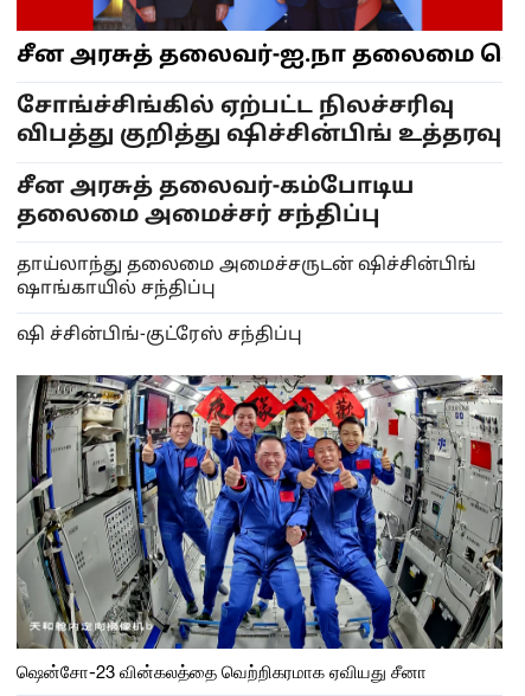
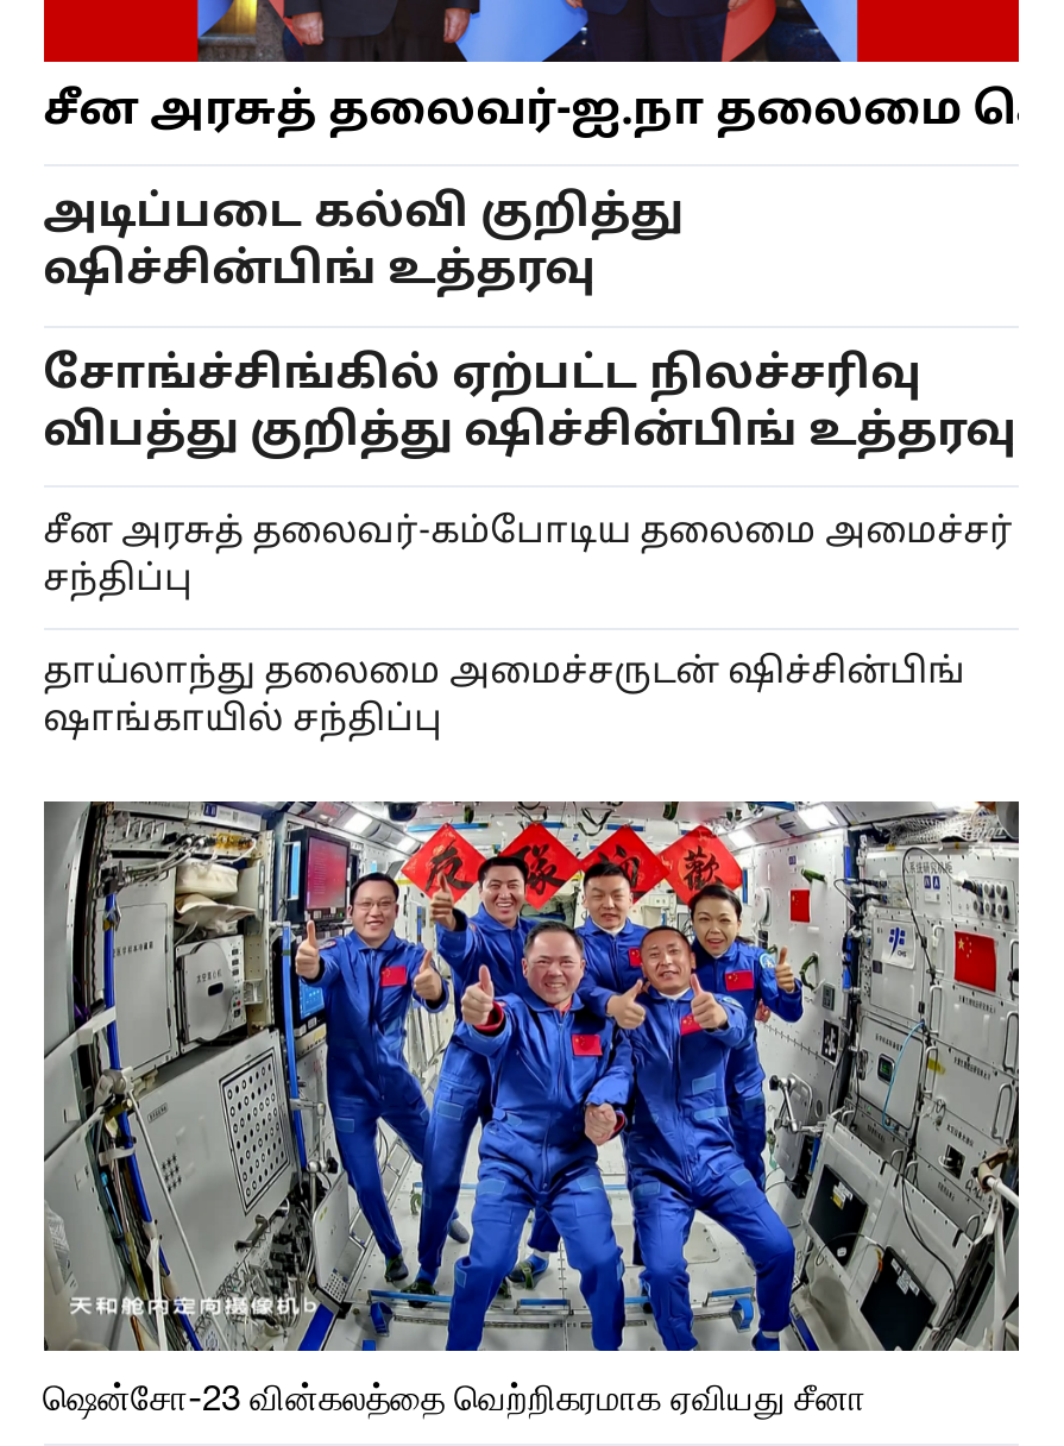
none -> [43,188,683,300] அடிப்படை கல்வி குறித்து | ஷிச்சின்பிங் உத்தரவு
moved [16,94,501,149] -> [43,349,1016,461]: சோங்ச்சிங்கில் ஏற்பட்ட நிலச்சரிவு | விபத்து குறித்து ஷிச்சின்பிங் உத்தரவு
moved [16,254,476,300] -> [43,652,966,745]: தாய்லாந்து தலைமை அமைச்சருடன் ஷிச்சின்பிங் | ஷாங்காயில் சந்திப்பு
[16,325,302,347] ஷி ச்சின்பிங்-குட்ரேஸ் சந்திப்பு -> none

